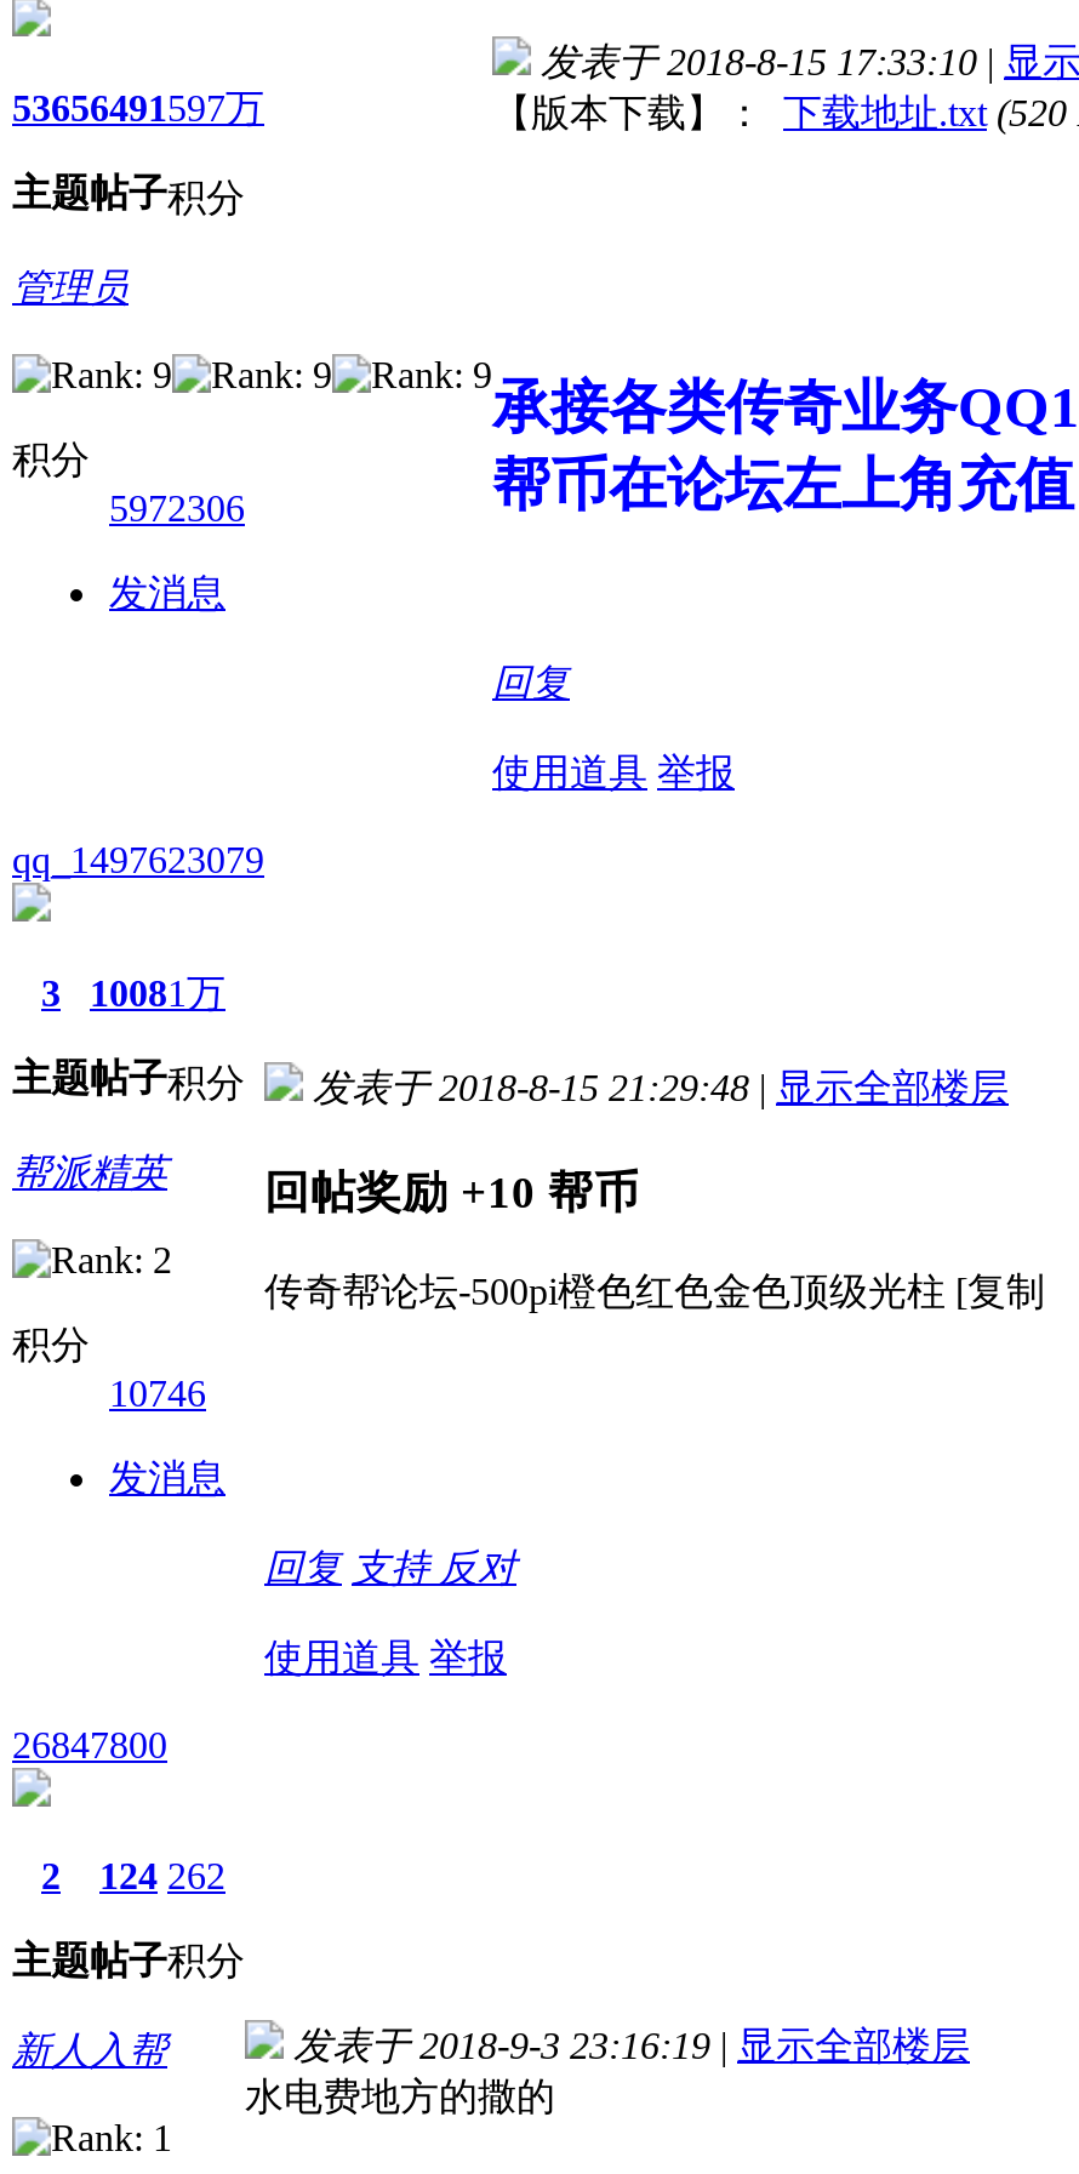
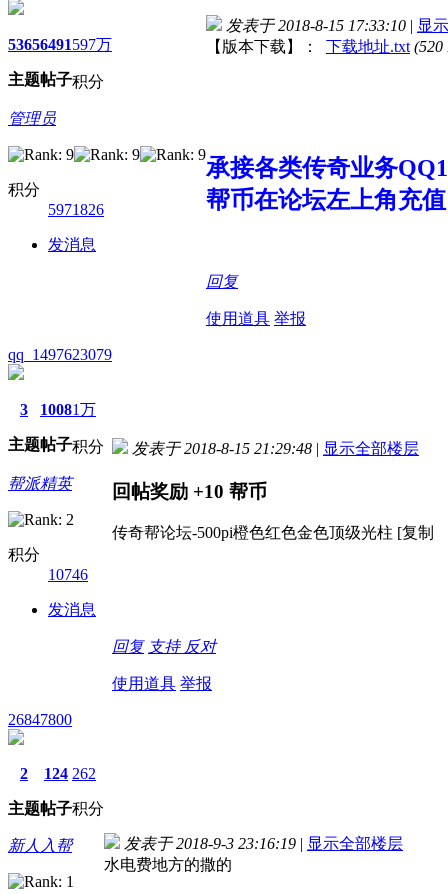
[109,487,245,528] 5972306 -> [48,201,104,218] 5971826

